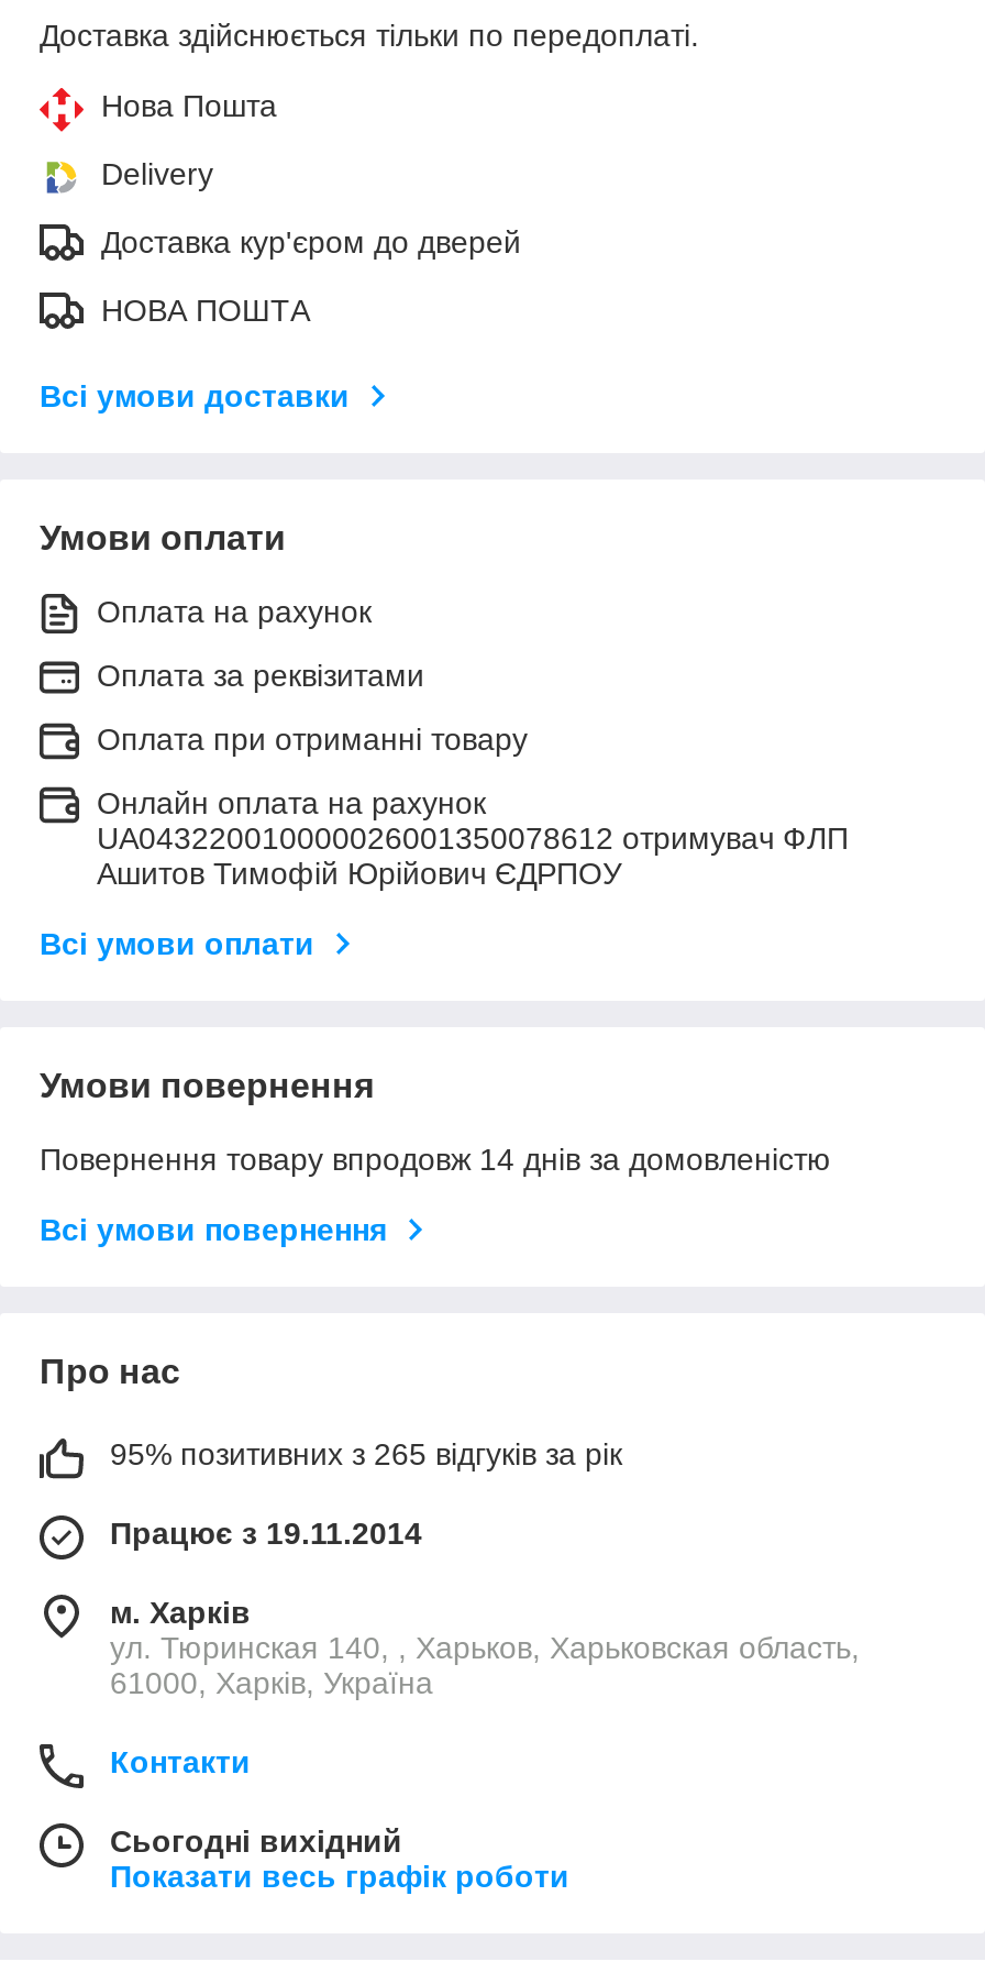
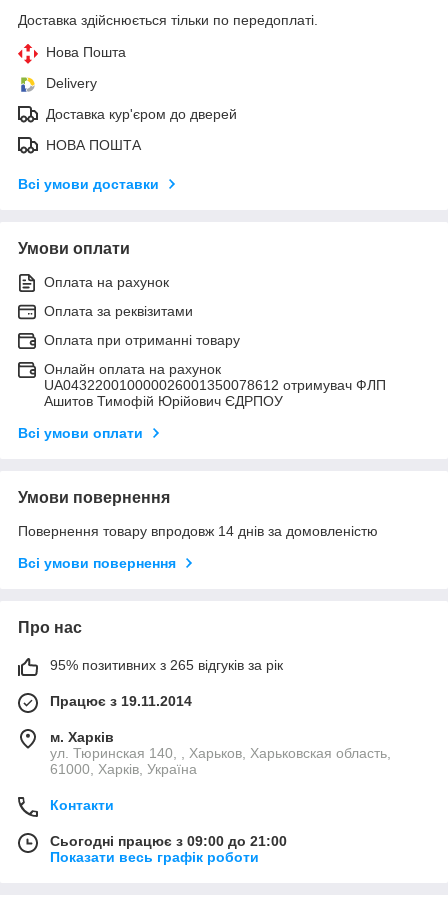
[110,1823,402,1859] Сьогодні вихідний -> [50,833,287,849] Сьогодні працює з 09:00 до 21:00

